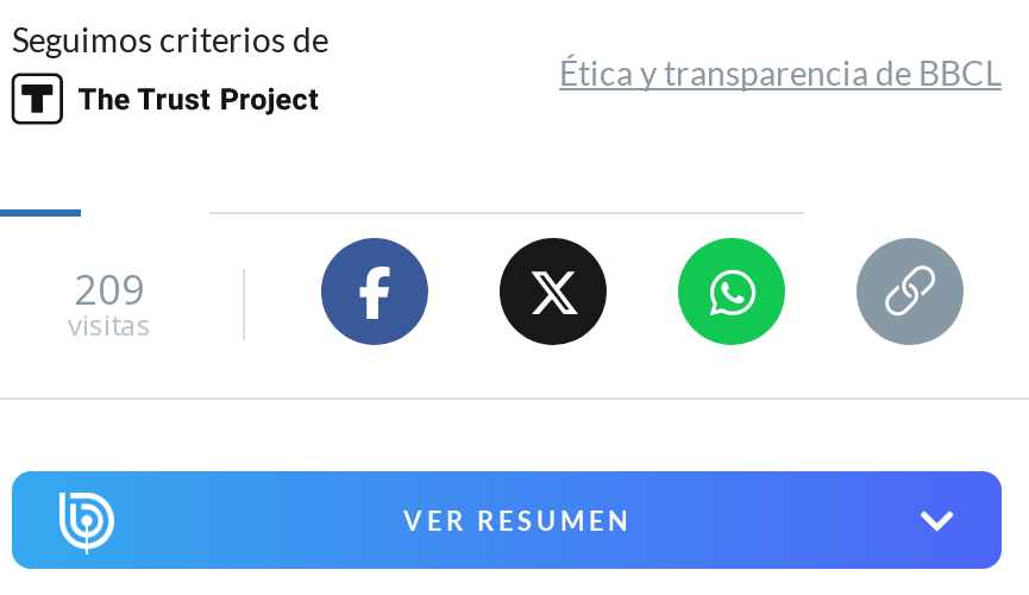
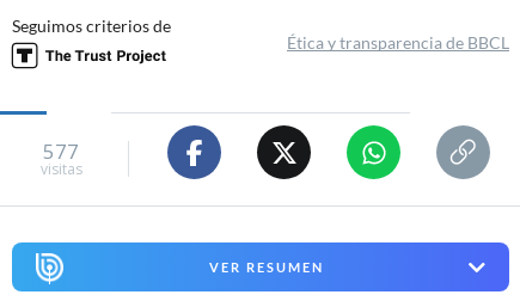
[74,262,145,317] 209 -> [43,137,79,165] 577

